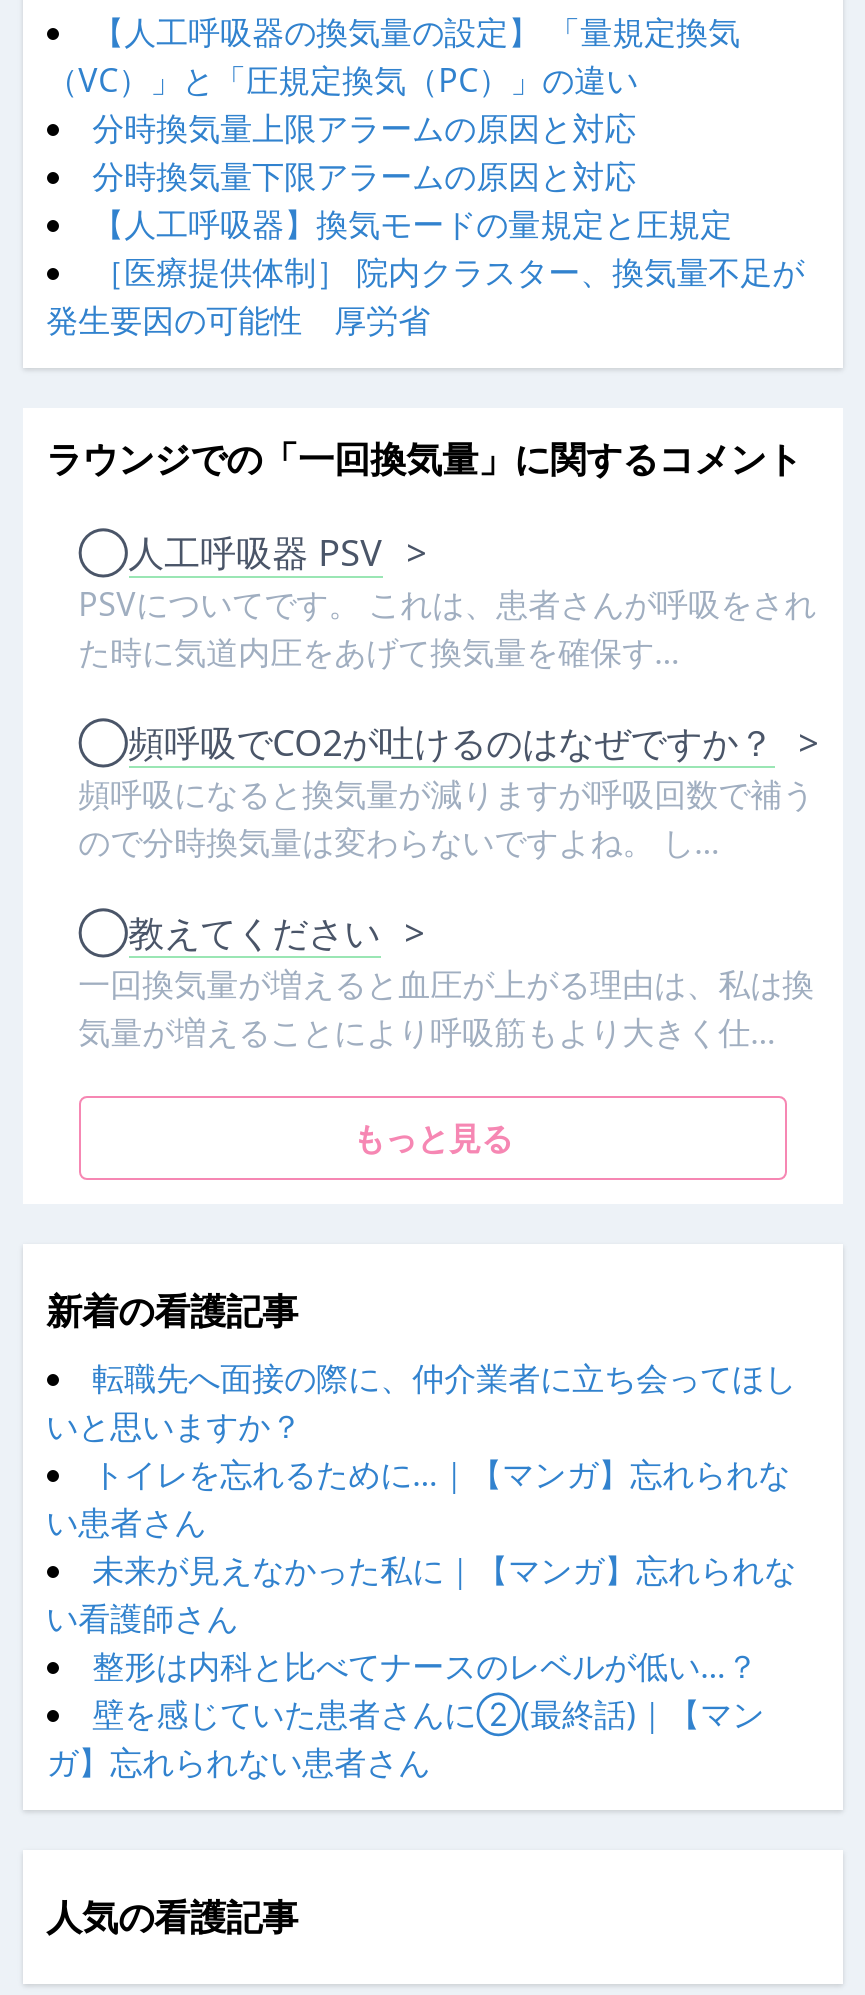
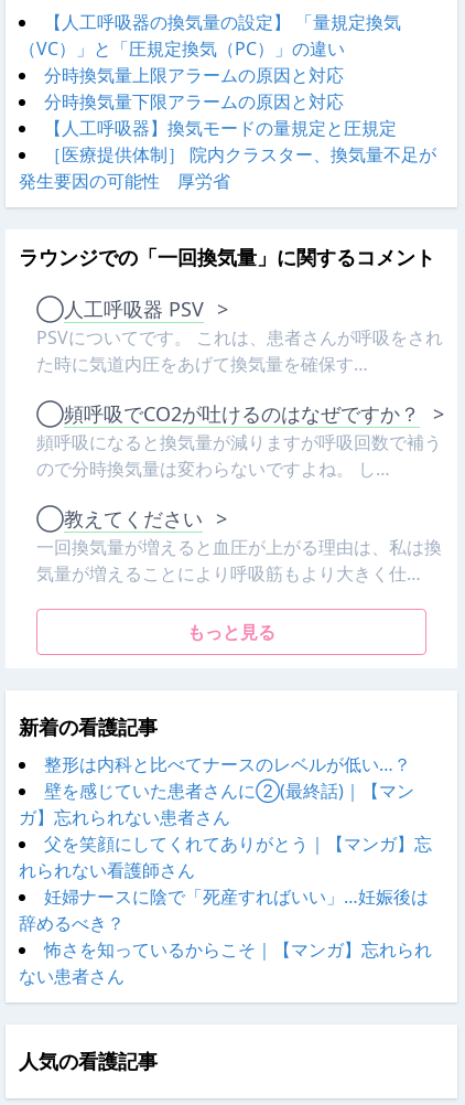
[46,1355,796,1639] 転職先へ面接の際に、仲介業者に立ち会ってほし | いと思いますか？ | トイレを忘れるために…｜【マンガ】忘れられな | い患者さん | 未来が見えなかった私に｜【マンガ】忘れられな | い看護師さん -> none
moved [46,1643,758,1783] -> [18,752,411,829]: 整形は内科と比べてナースのレベルが低い…？ | ガ】忘れられない患者さん
none -> [18,831,432,988] 父を笑顔にしてくれてありがとう｜【マンガ】忘 | れられない看護師さん | 妊婦ナースに陰で「死産すればいい」…妊娠後は | 辞めるべき？ | 怖さを知っているからこそ｜【マンガ】忘れられ | ない患者さん

